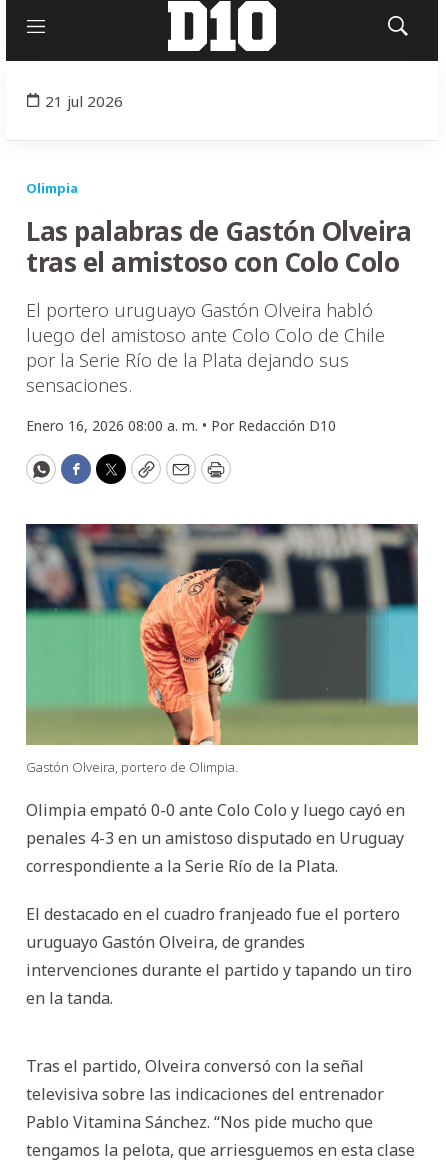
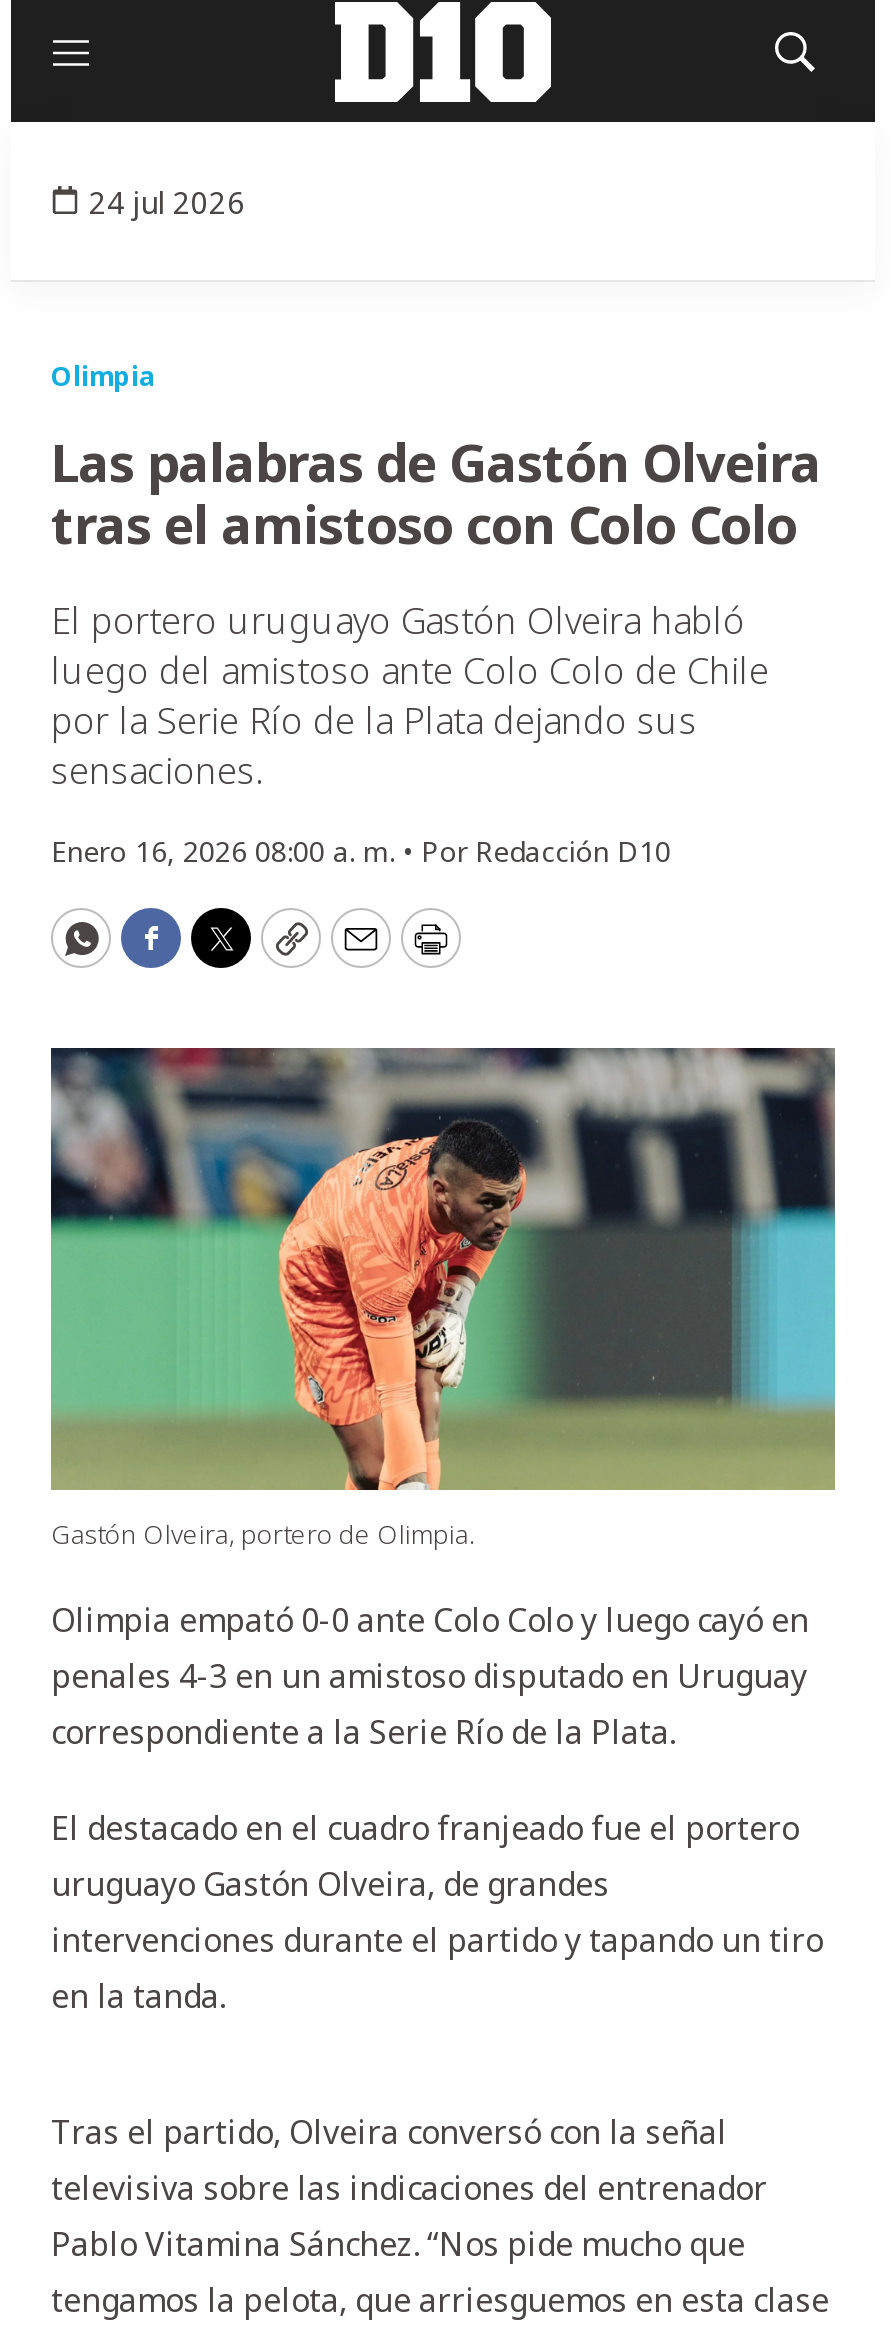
[45,90,123,110] 21 jul 2026 -> [89,181,245,221] 24 jul 2026

